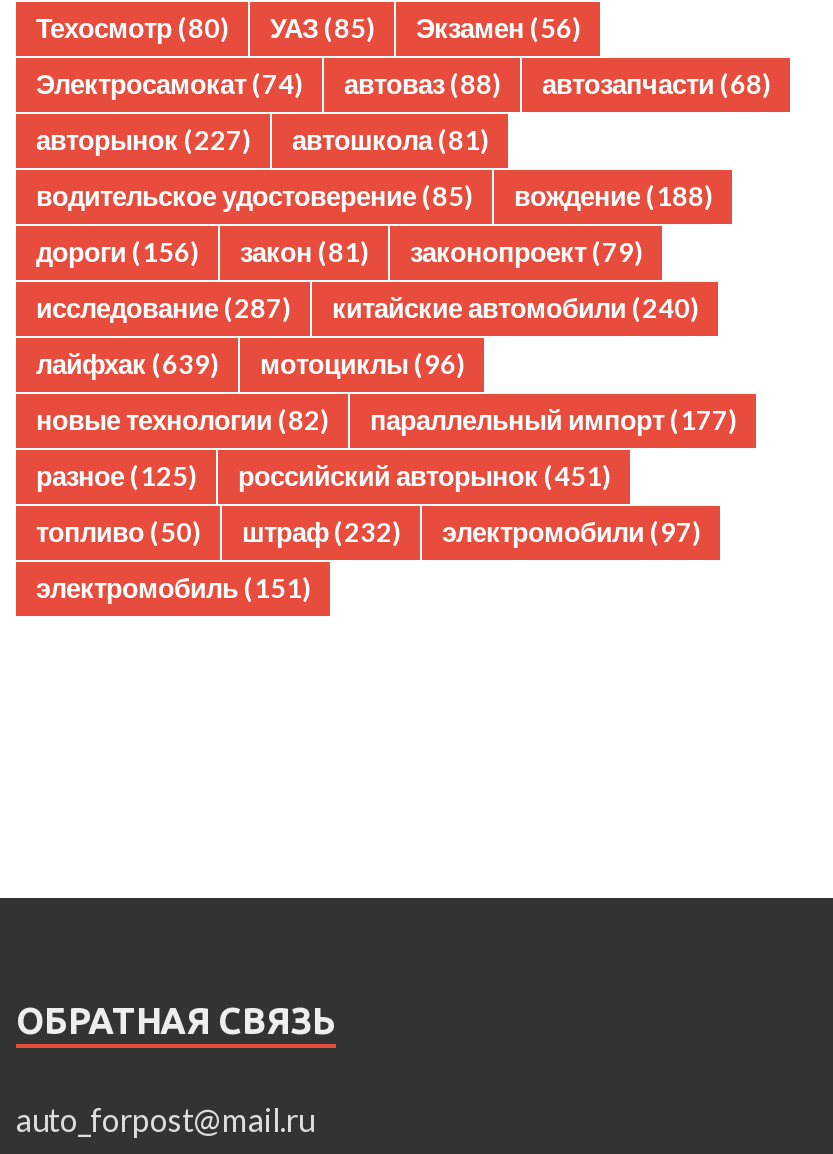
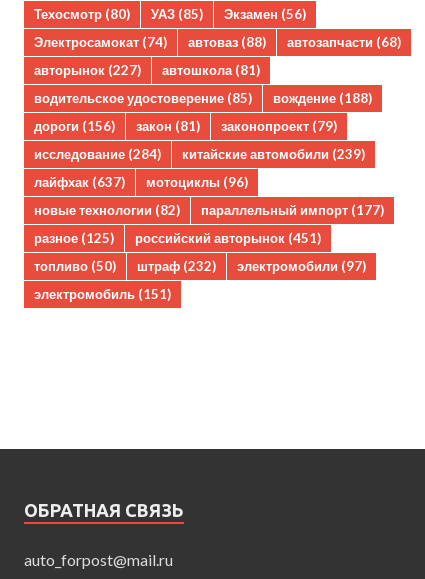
[36,293,290,325] исследование (287) -> [34,146,161,162] исследование (284)
[332,293,698,325] китайские автомобили (240) -> [182,146,365,162] китайские автомобили (239)
[36,349,464,381] лайфхак (639) мотоциклы (96) -> [34,174,248,190] лайфхак (637) мотоциклы (96)

